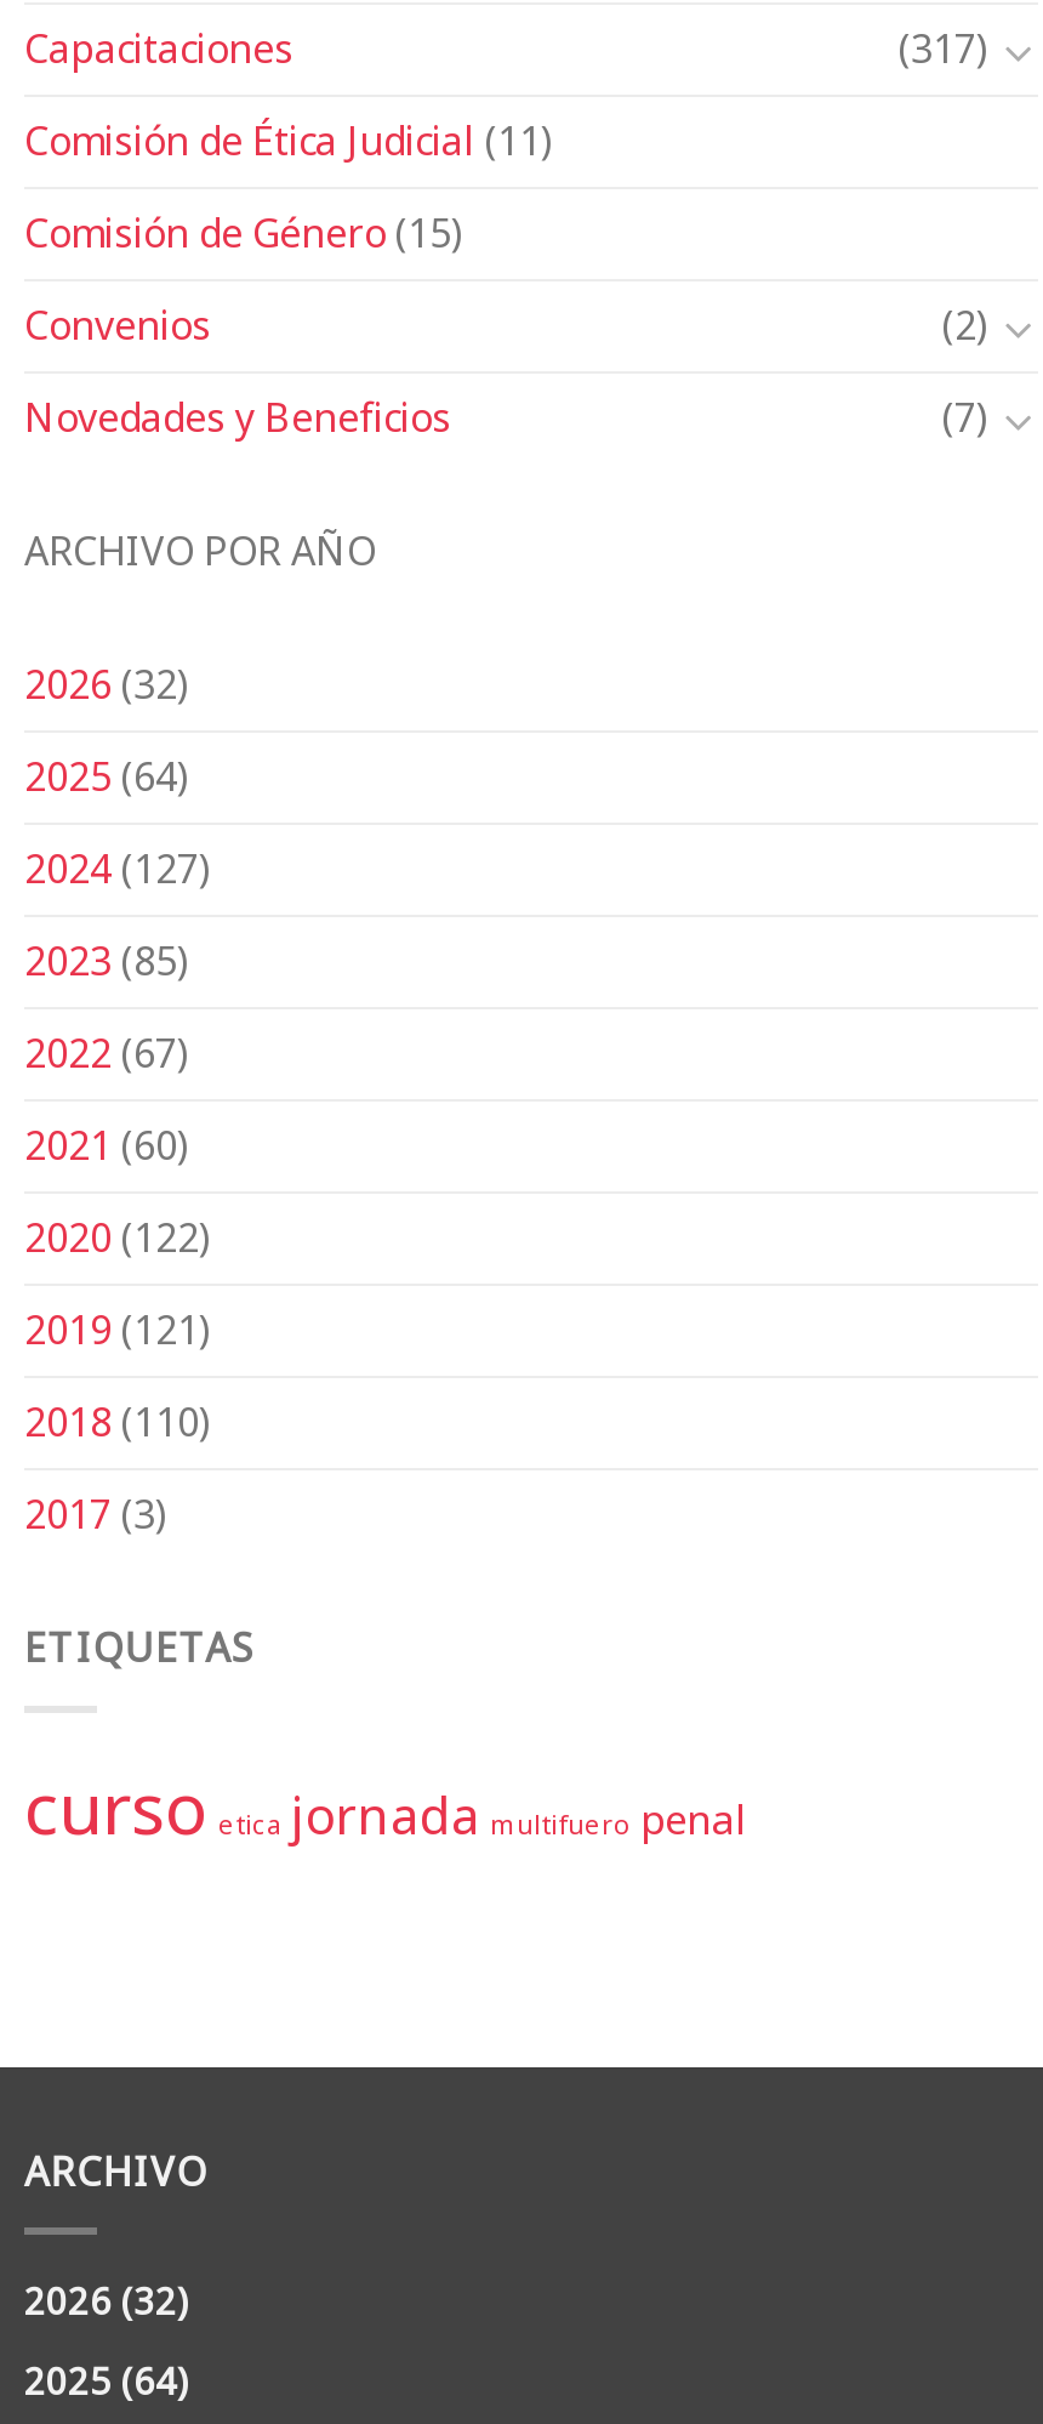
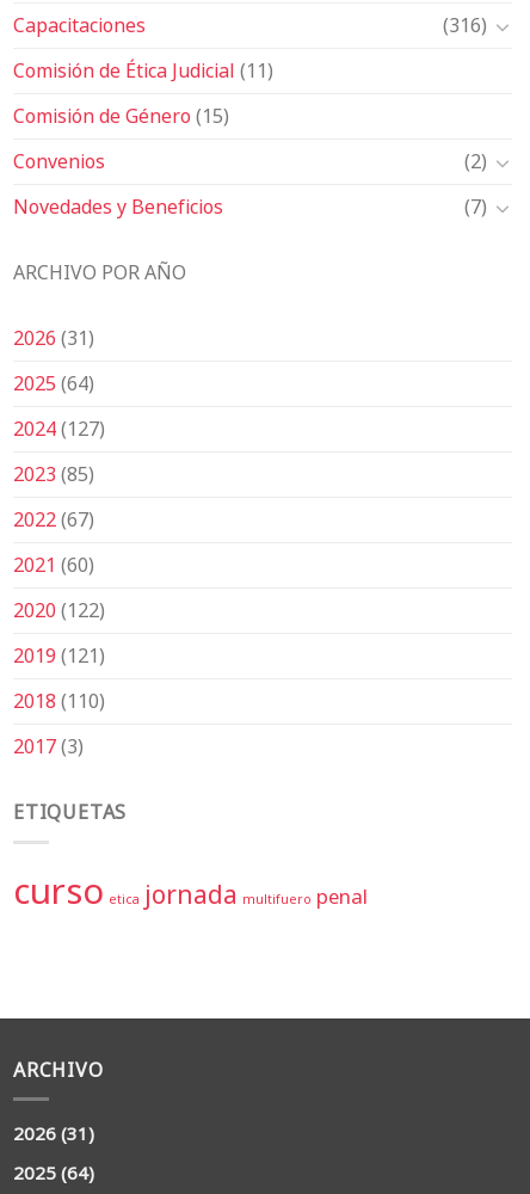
[899,12,988,85] (317) -> [443,7,488,43] (316)
[24,648,189,721] 2026(32) -> [13,320,94,356] 2026(31)
[24,2269,189,2334] 2026 (32) -> [13,1118,94,1150] 2026 (31)

